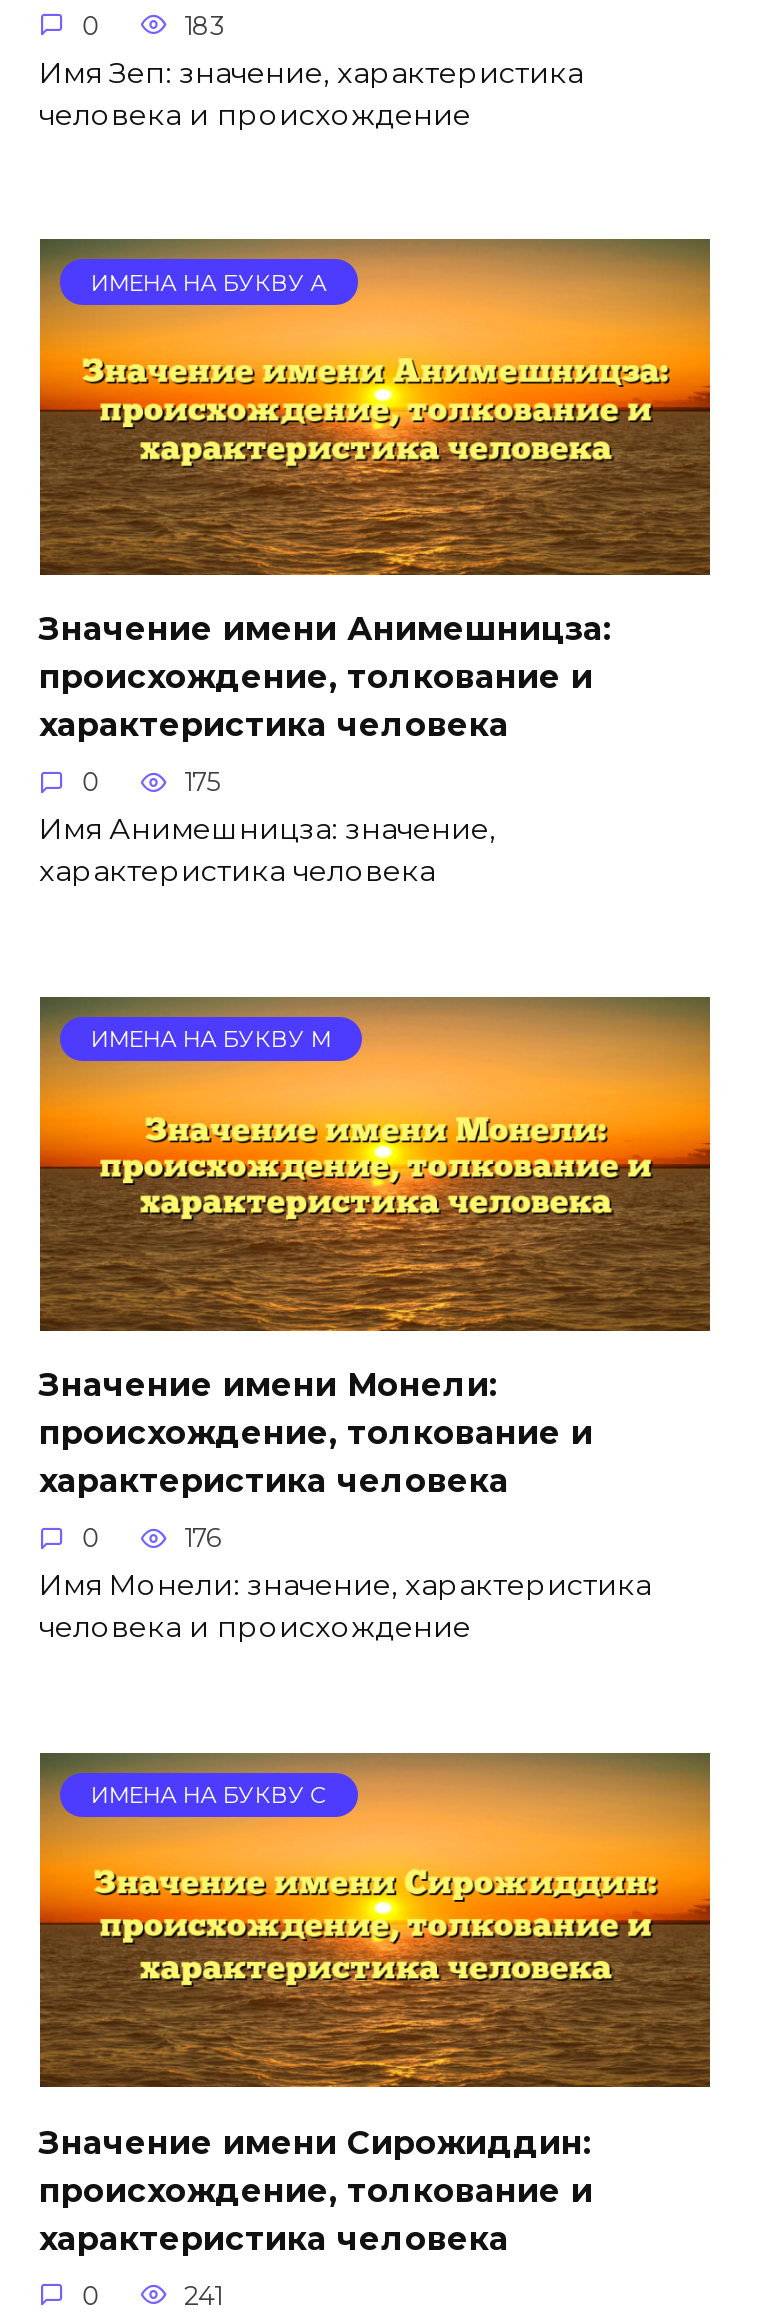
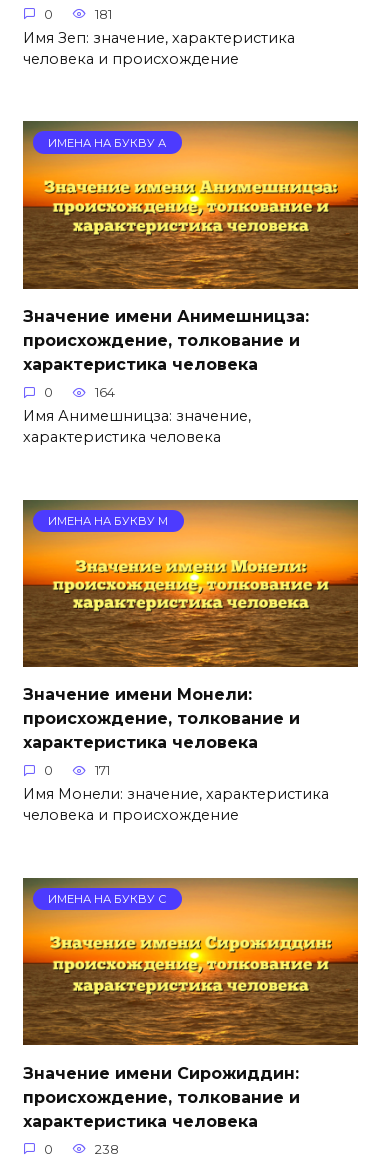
[184,11,226,41] 183 -> [95,7,112,22] 181
[184,767,220,797] 175 -> [95,385,115,400] 164
[184,1524,222,1554] 176 -> [95,763,110,778] 171
[184,2280,222,2310] 241 -> [95,1142,119,1157] 238

